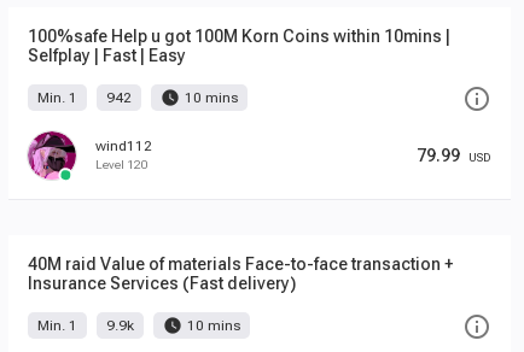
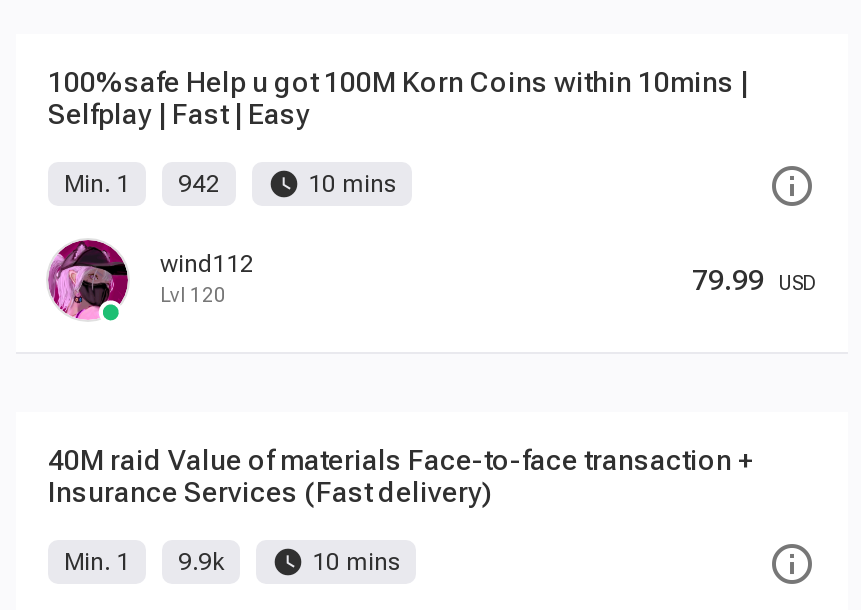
[95,158,149,171] Level 120 -> [160,284,226,306] Lvl 120

